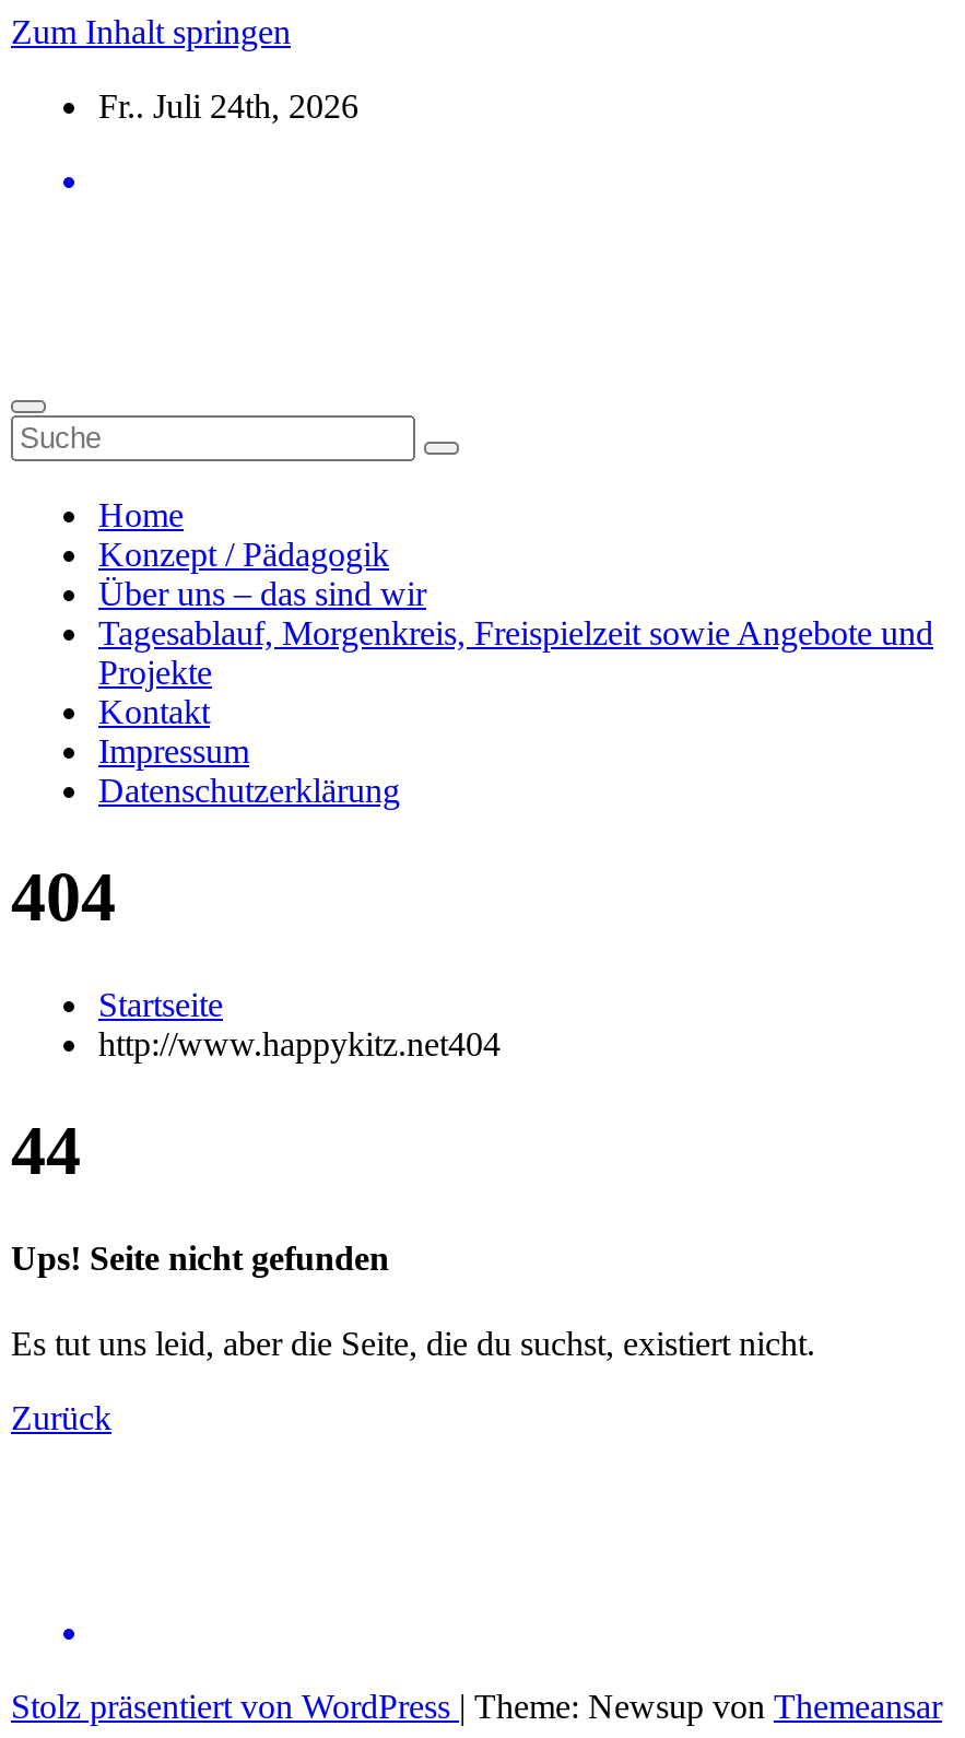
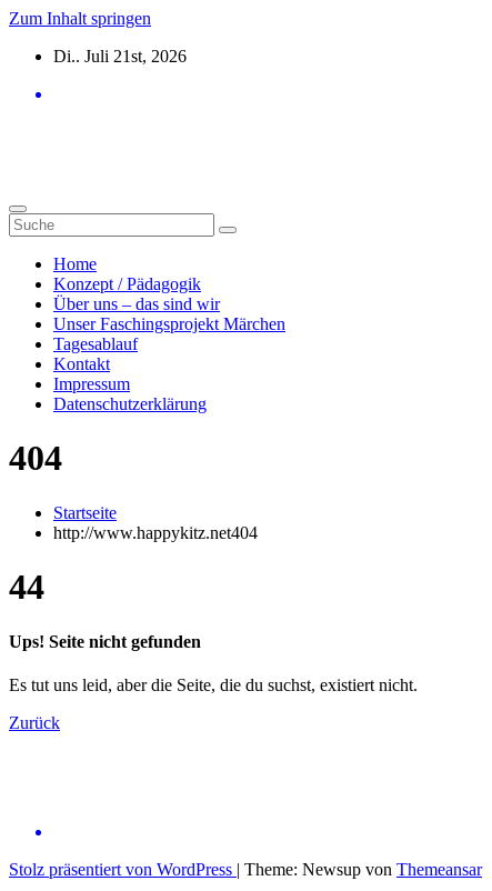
[98,87,358,125] Fr.. Juli 24th, 2026 -> [53,47,187,66] Di.. Juli 21st, 2026
[98,614,933,691] Tagesablauf, Morgenkreis, Freispielzeit sowie Angebote und | Projekte -> [53,314,285,353] Unser Faschingsprojekt Märchen | Tagesablauf

